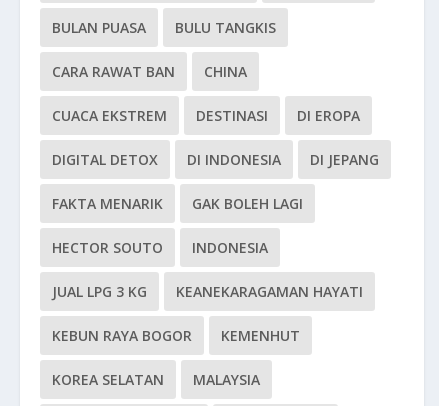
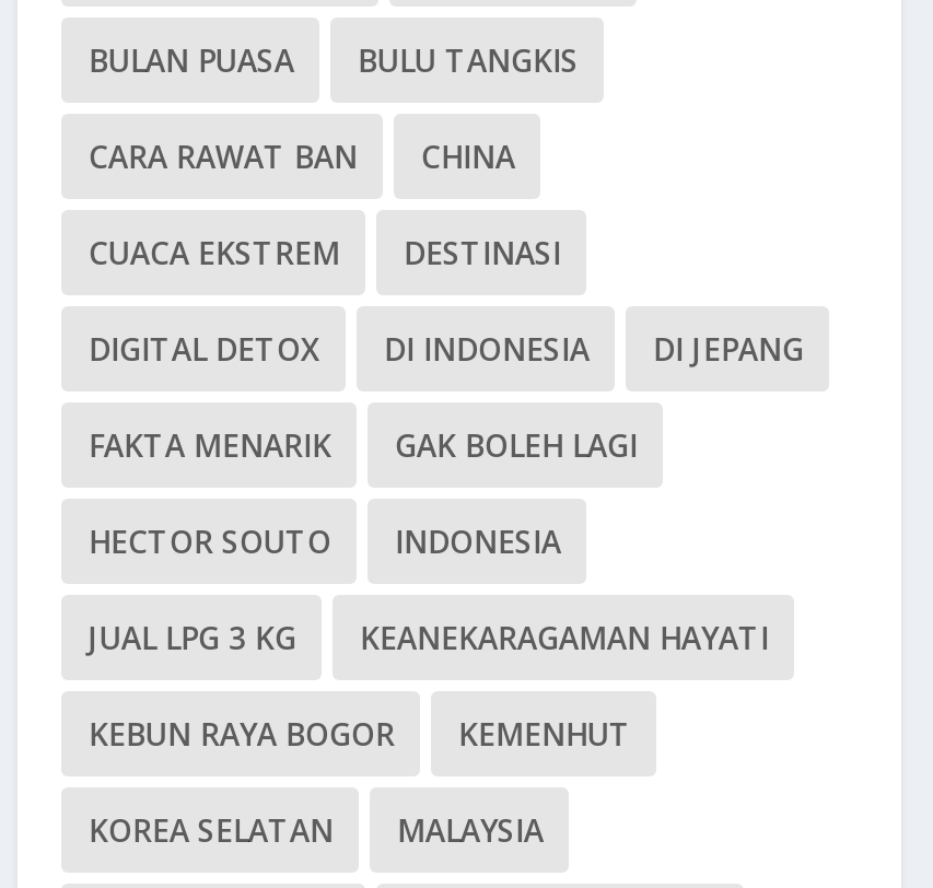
[297,106,360,125] DI EROPA -> none

